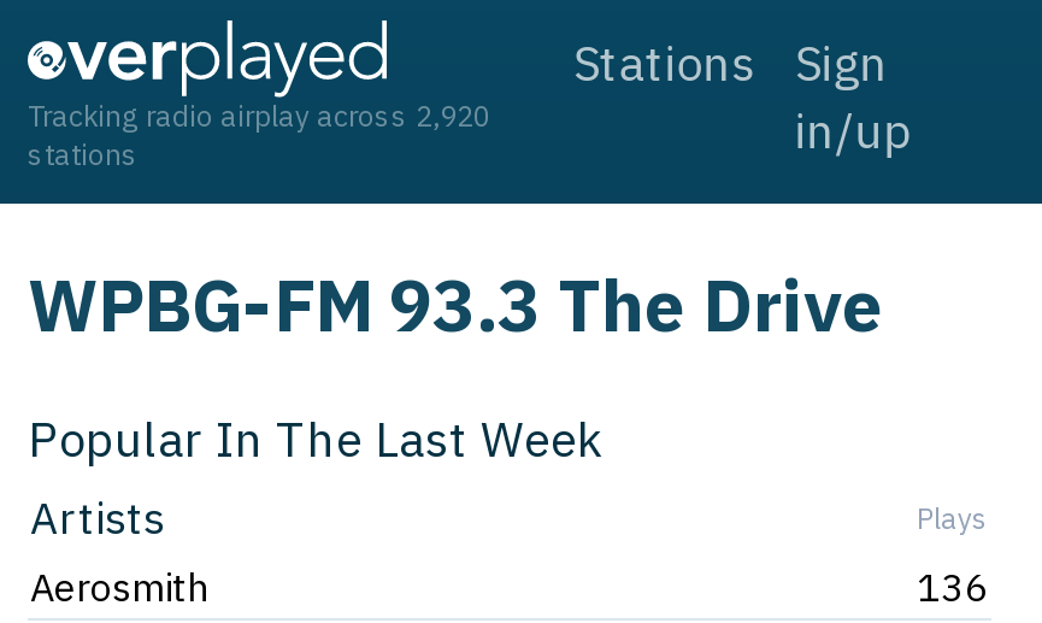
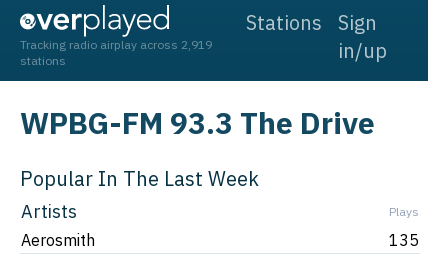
[28,98,490,134] Tracking radio airplay across 2,920 -> [20,37,212,52] Tracking radio airplay across 2,919
[917,563,989,611] 136 -> [389,230,419,250] 135

